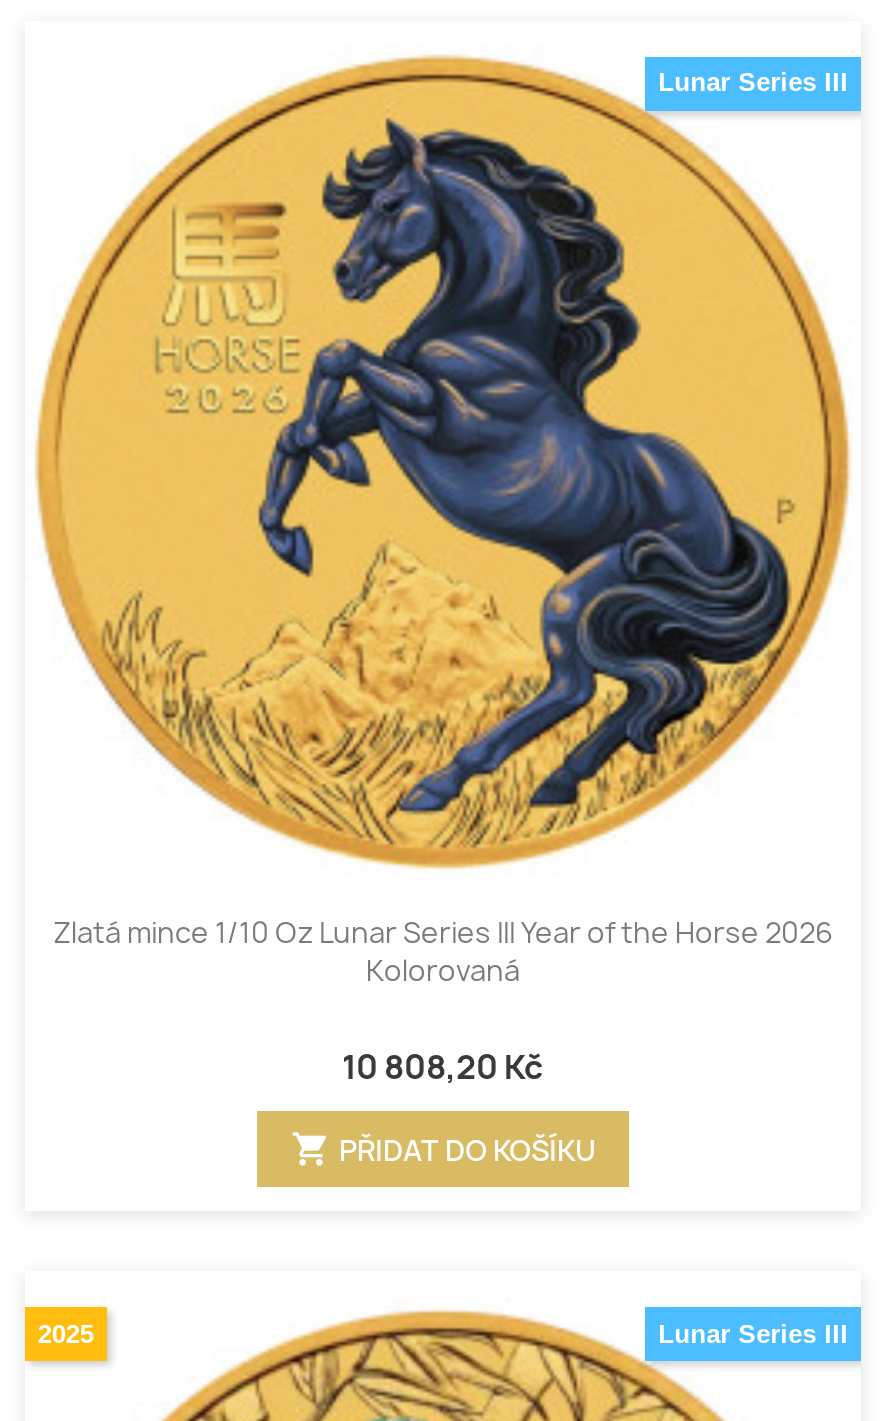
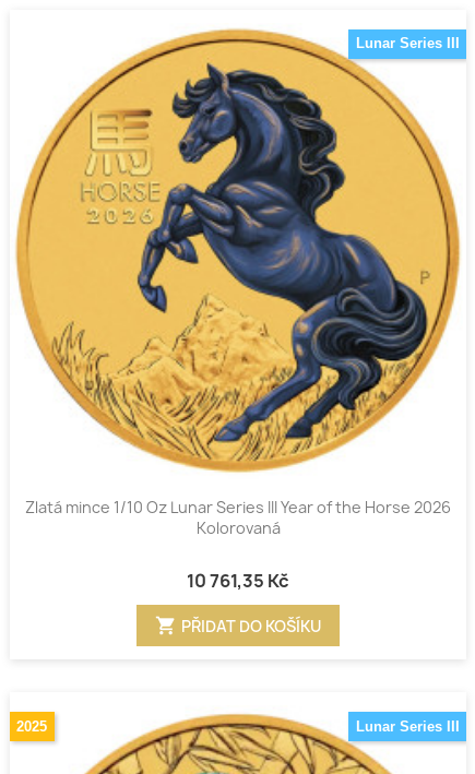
[342,1046,544,1090] 10 808,20 Kč -> [187,569,289,593] 10 761,35 Kč

